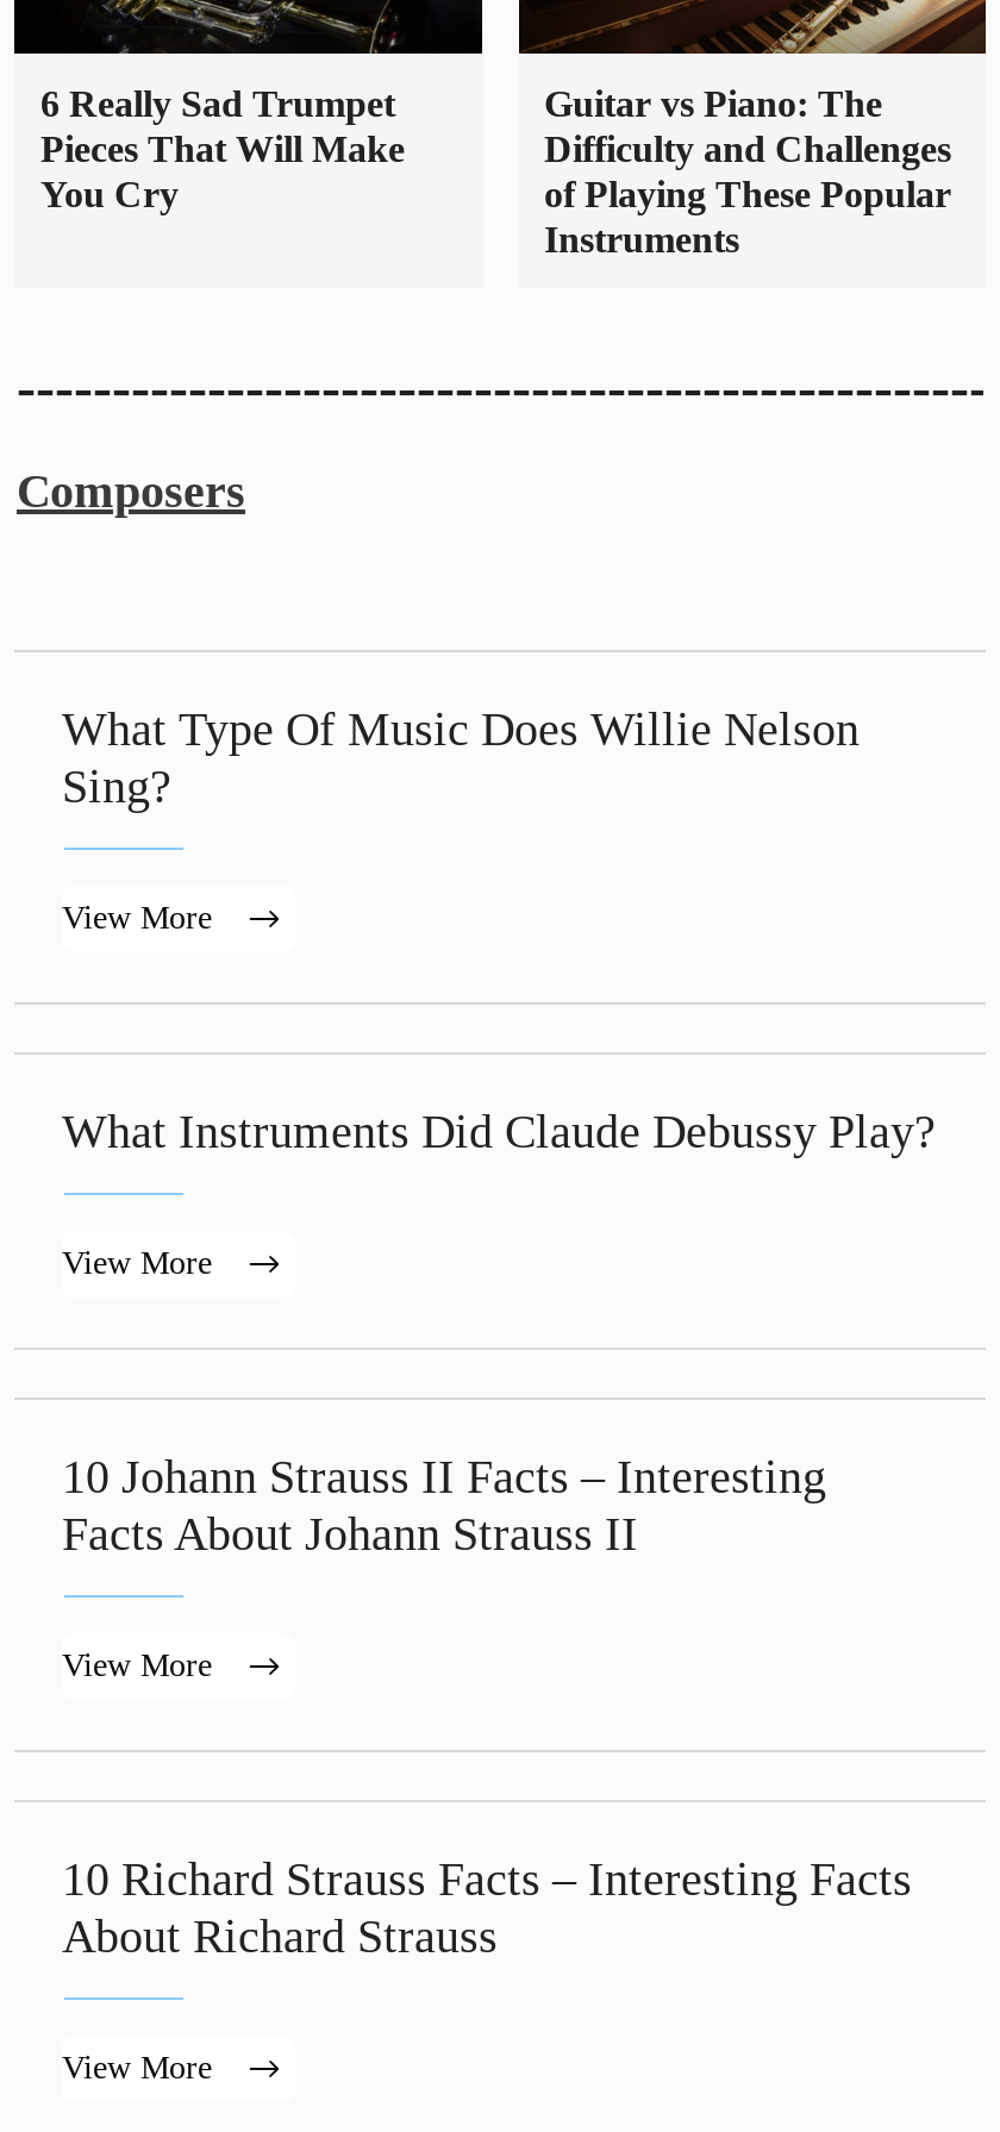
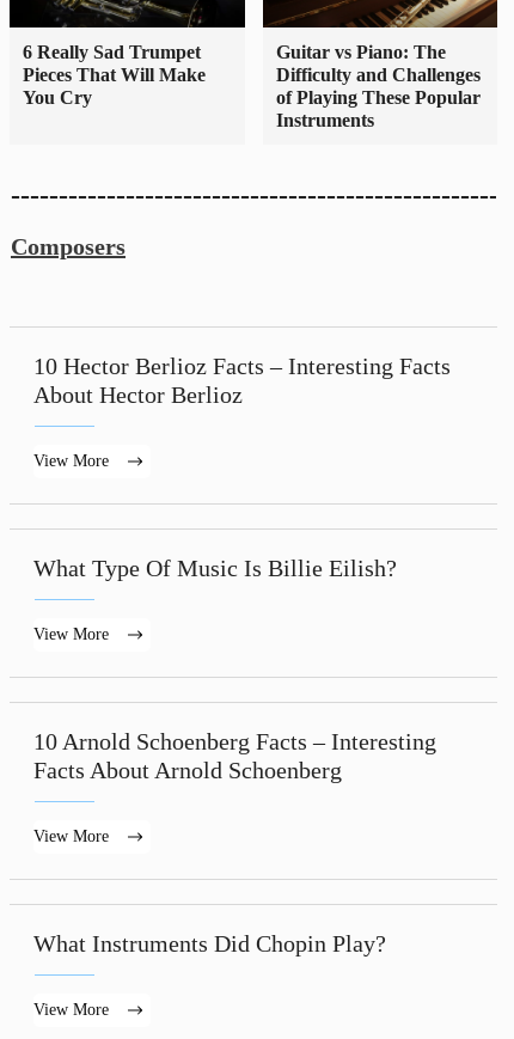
[62,702,860,811] What Type Of Music Does Willie Nelson | Sing? -> [33,352,451,407] 10 Hector Berlioz Facts – Interesting Facts | About Hector Berlioz
[62,1104,936,1156] What Instruments Did Claude Debussy Play? -> [33,554,397,581] What Type Of Music Is Billie Eilish?
[62,1449,826,1559] 10 Johann Strauss II Facts – Interesting | Facts About Johann Strauss II -> [33,728,436,783] 10 Arnold Schoenberg Facts – Interesting | Facts About Arnold Schoenberg
[62,1852,912,1961] 10 Richard Strauss Facts – Interesting Facts | About Richard Strauss -> [33,930,386,956] What Instruments Did Chopin Play?

